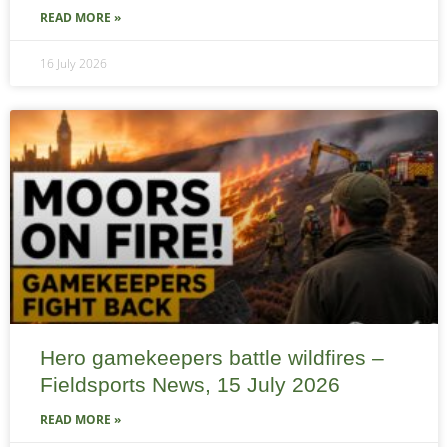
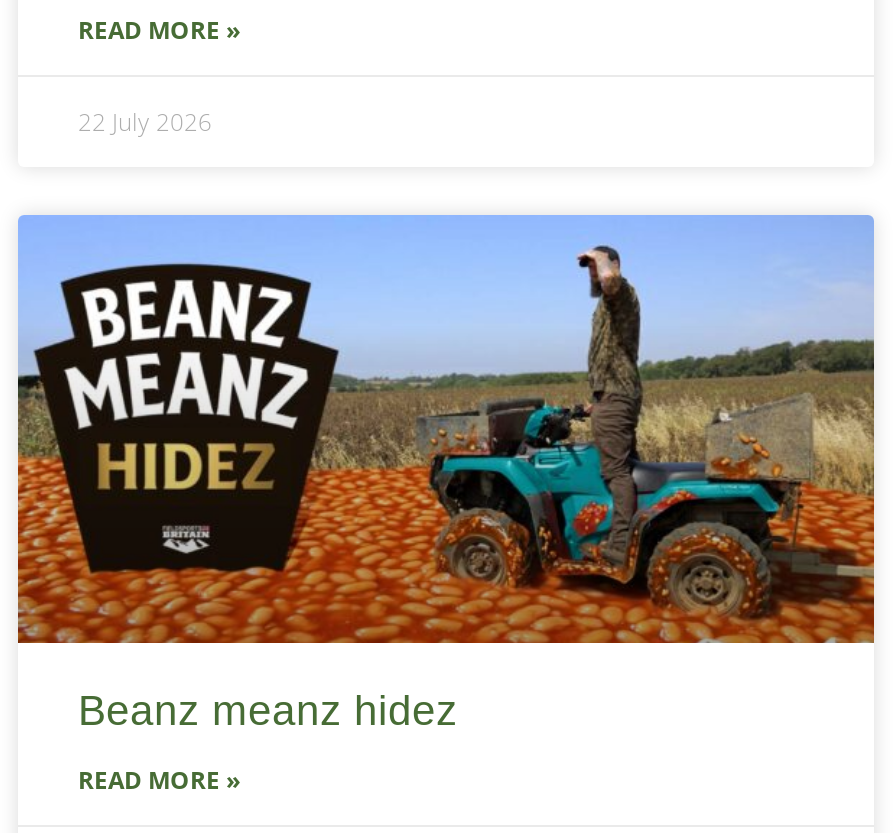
[40,55,107,72] 16 July 2026 -> [78,105,212,139] 22 July 2026
[9,109,439,396] [image] | Hero gamekeepers battle wildfires – | Fieldsports News, 15 July 2026 -> [16,213,876,733] [image] | Beanz meanz hidez

